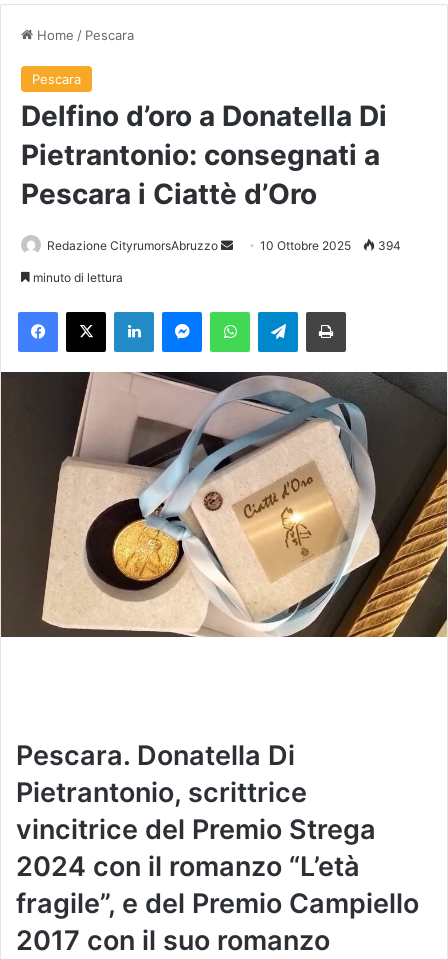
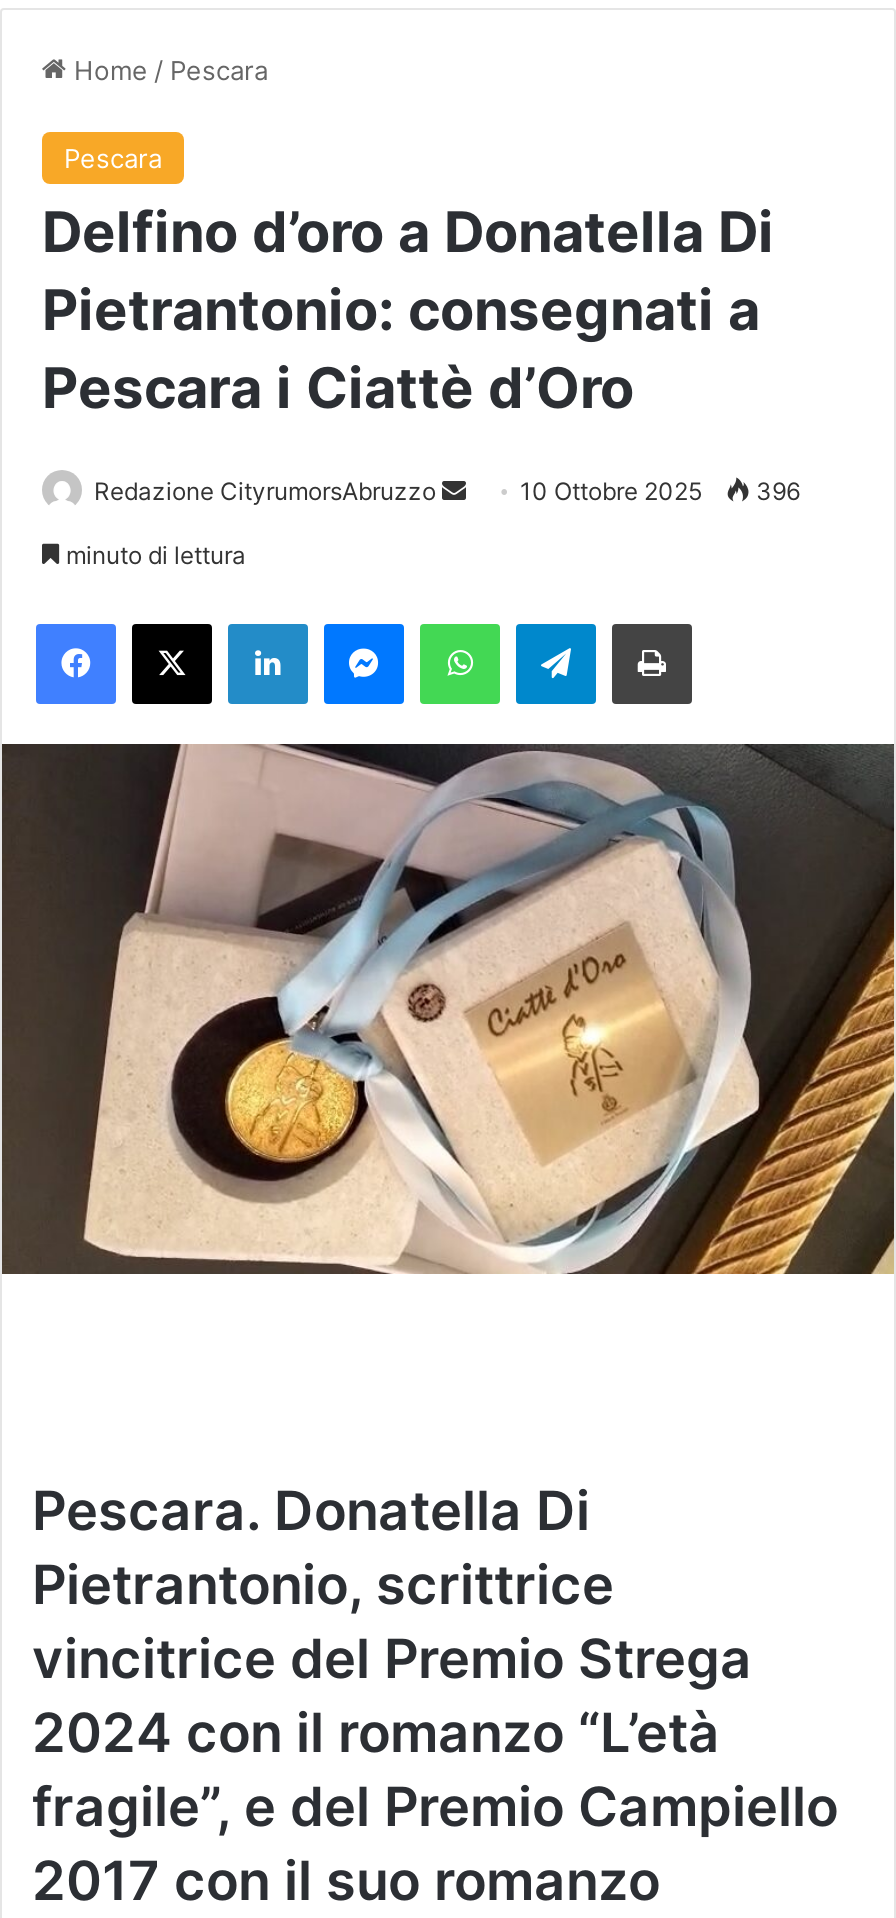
[375,238,401,253] 394 -> [750,477,800,507] 396

